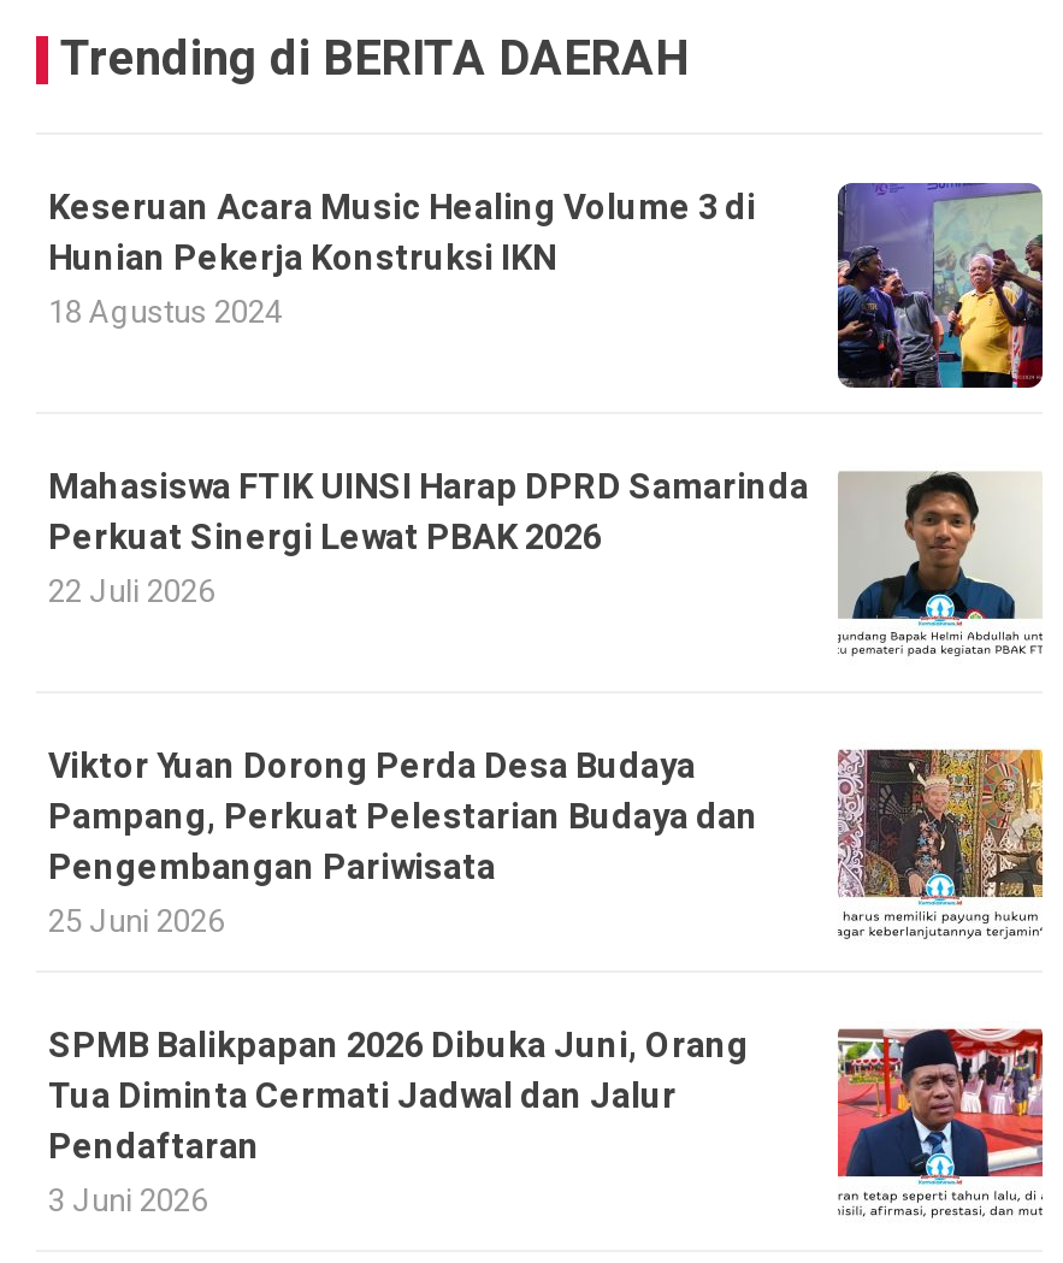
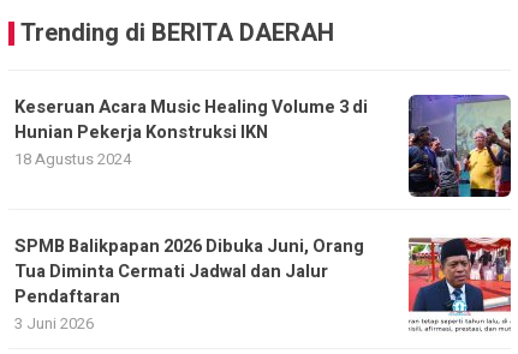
[48,461,1043,653] [image] | Mahasiswa FTIK UINSI Harap DPRD Samarinda | Perkuat Sinergi Lewat PBAK 2026 | 22 Juli 2026 -> none
[48,741,1045,943] [image] | Viktor Yuan Dorong Perda Desa Budaya | Pampang, Perkuat Pelestarian Budaya dan | Pengembangan Pariwisata | 25 Juni 2026 -> none

